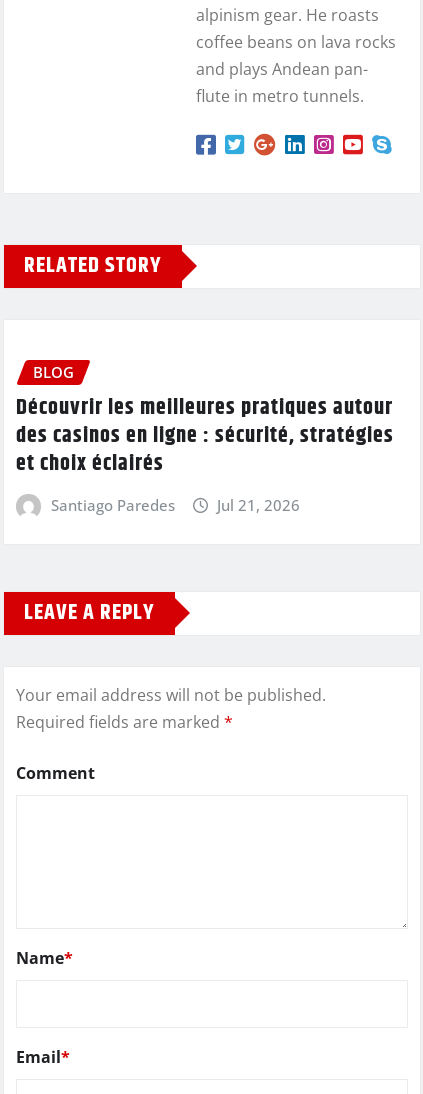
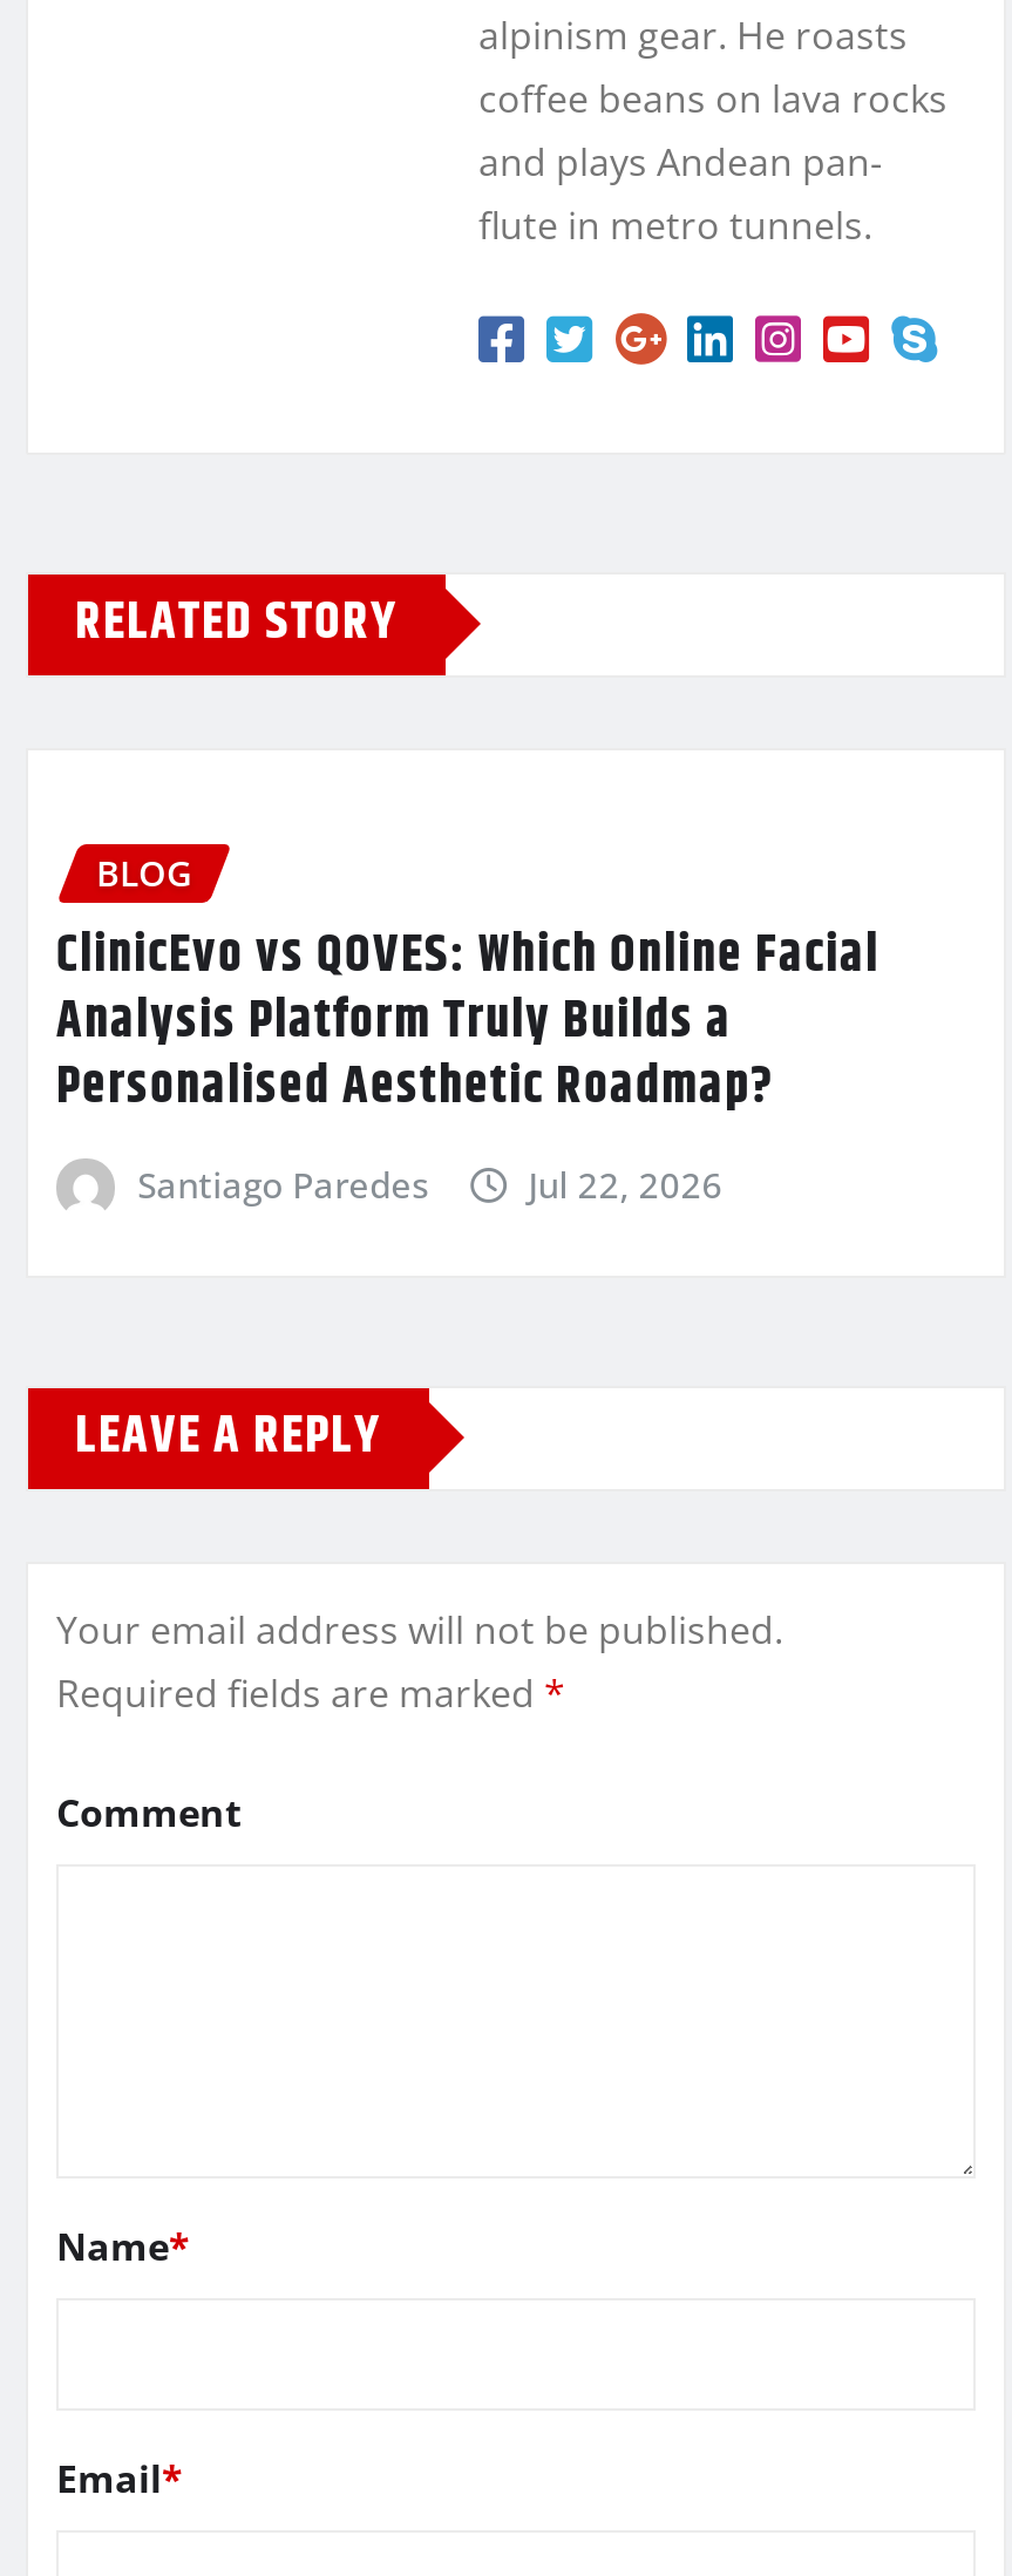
[16,391,394,481] Découvrir les meilleures pratiques autour | des casinos en ligne : sécurité, stratégies | et choix éclairés -> [56,918,879,1129] ClinicEvo vs QOVES: Which Online Facial | Analysis Platform Truly Builds a | Personalised Aesthetic Roadmap?
[217,495,300,515] Jul 21, 2026 -> [528,1162,723,1209] Jul 22, 2026

